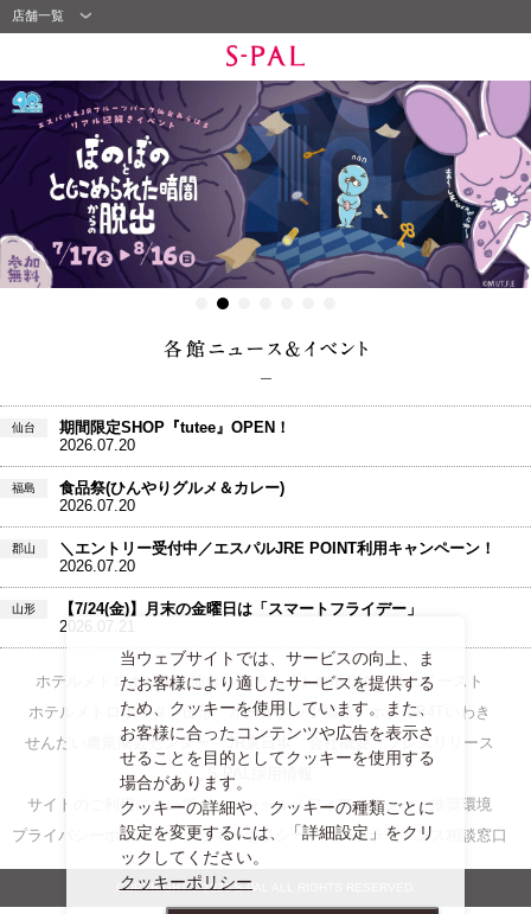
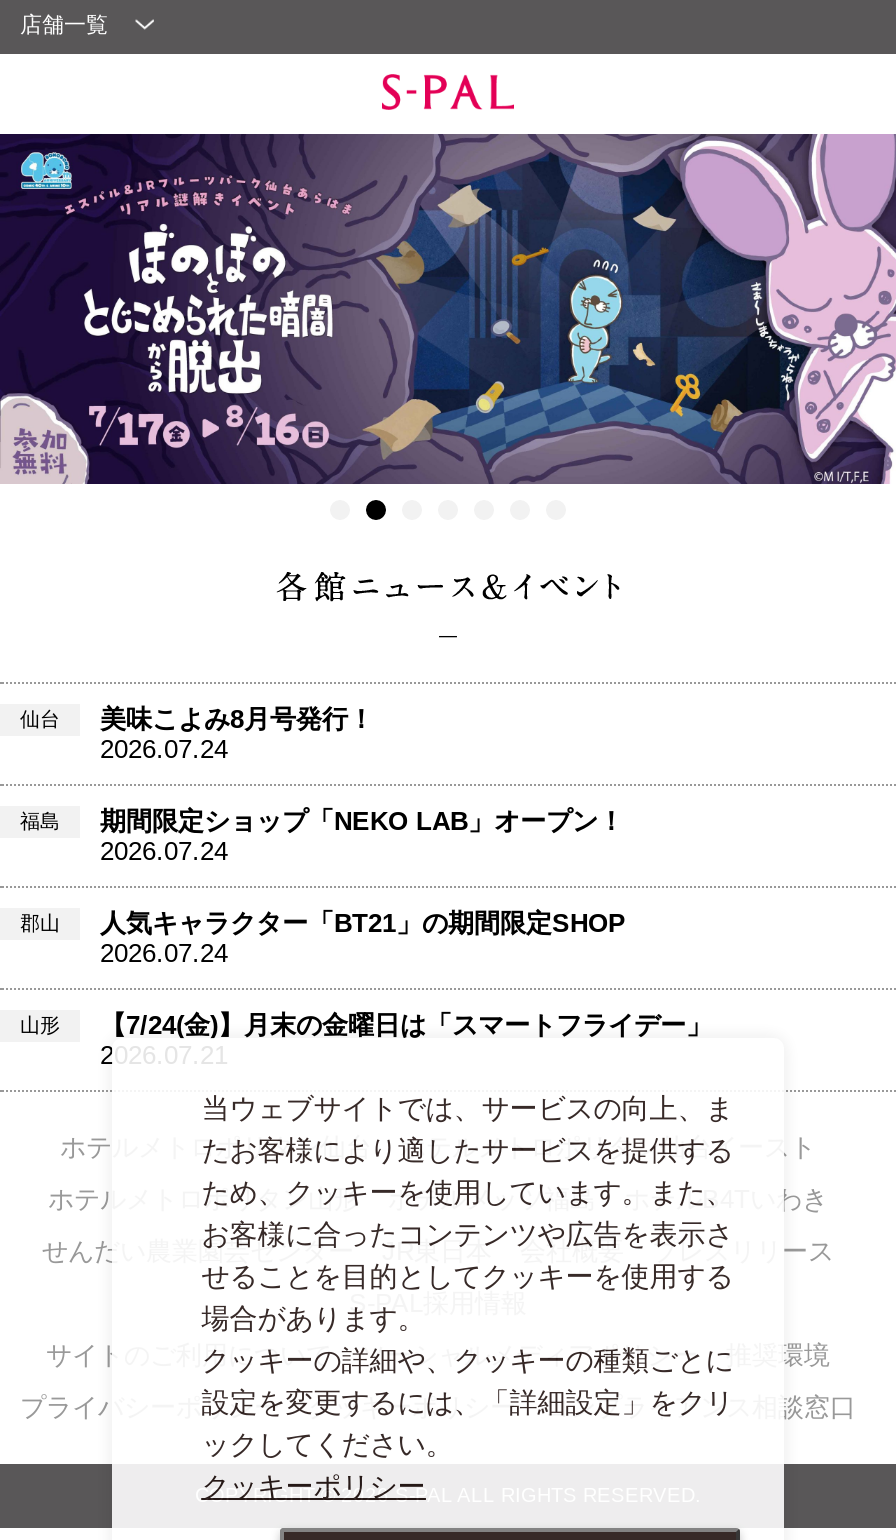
[59,418,290,454] 期間限定SHOP『tutee』OPEN！ | 2026.07.20 -> [100,703,374,763] 美味こよみ8月号発行！ | 2026.07.24
[59,478,284,514] 食品祭(ひんやりグルメ＆カレー) | 2026.07.20 -> [100,805,624,865] 期間限定ショップ「NEKO LAB」オープン！ | 2026.07.24
[59,539,495,574] ＼エントリー受付中／エスパルJRE POINT利用キャンペーン！ | 2026.07.20 -> [100,907,626,967] 人気キャラクター「BT21」の期間限定SHOP | 2026.07.24

